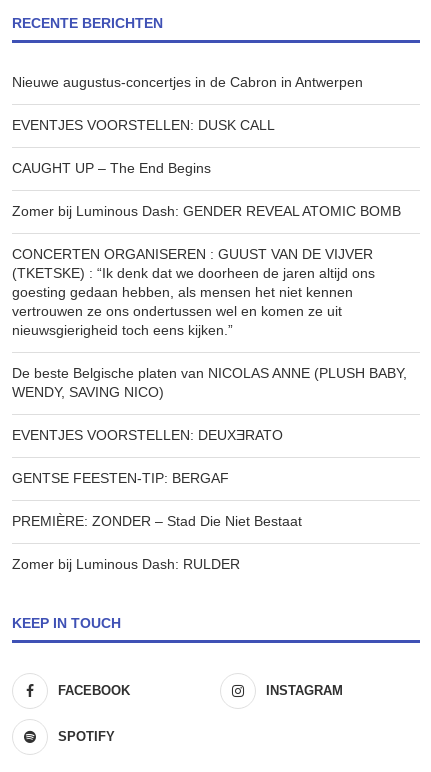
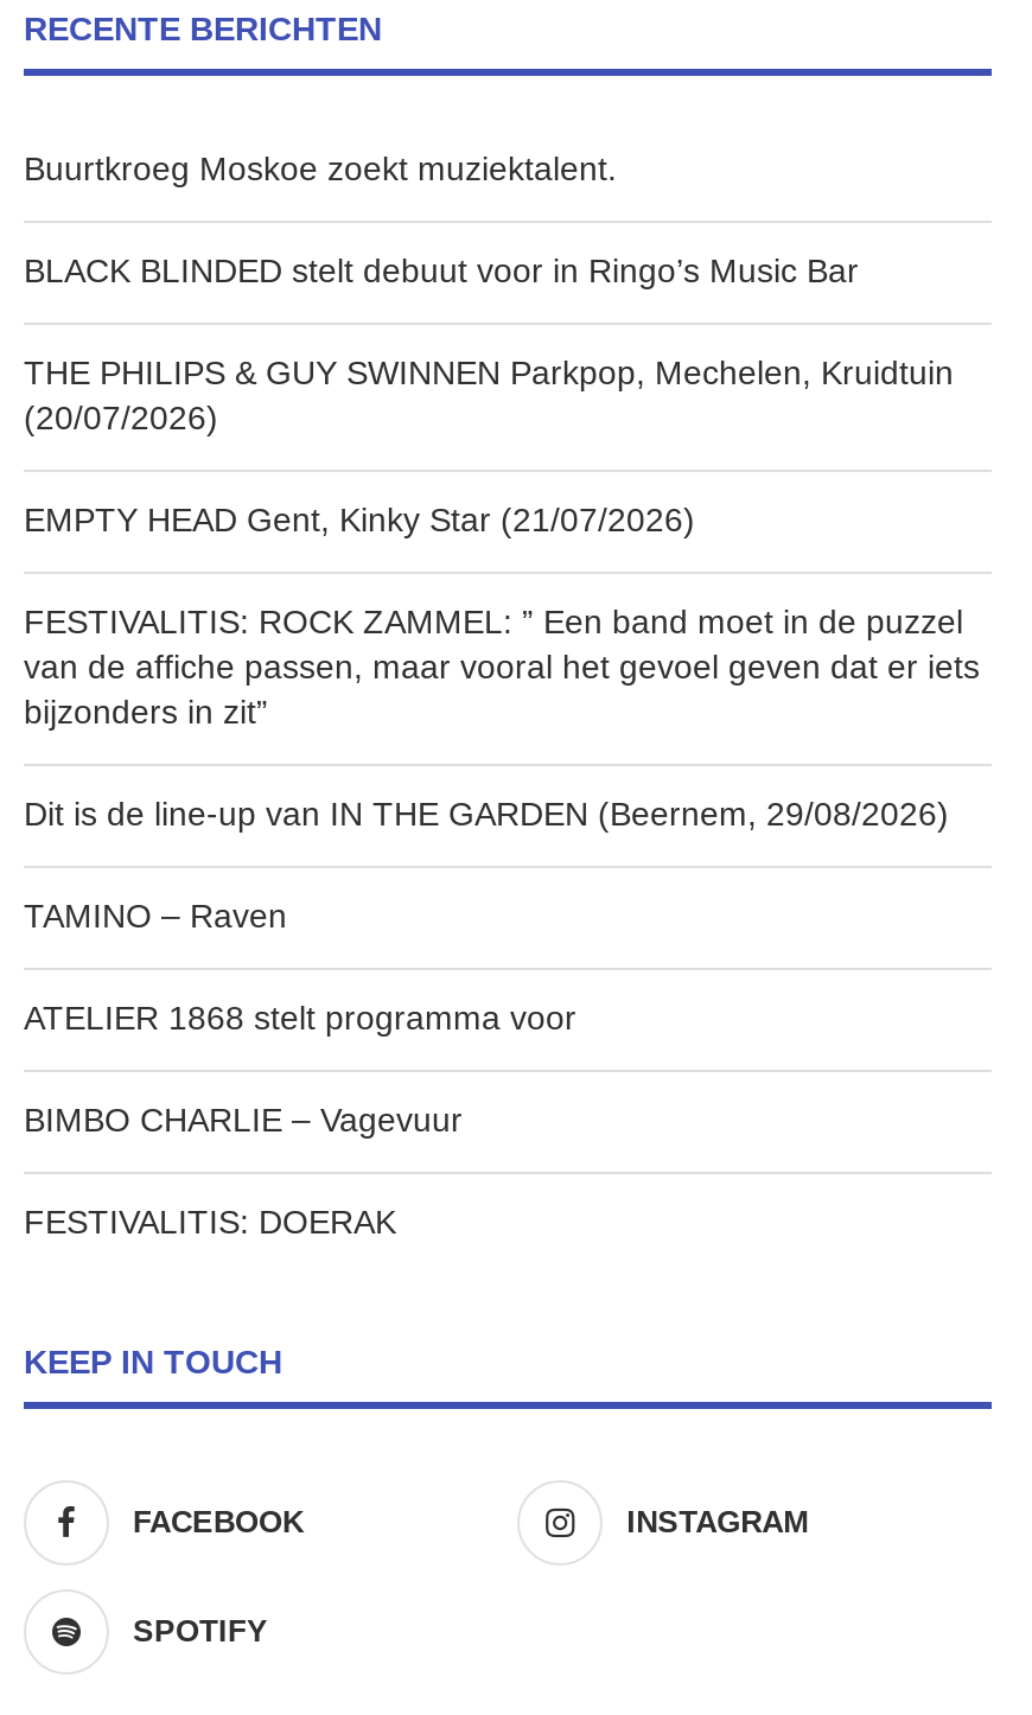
[12,74,363,90] Nieuwe augustus-concertjes in de Cabron in Antwerpen -> [24,150,617,188] Buurtkroeg Moskoe zoekt muziektalent.
[12,117,275,133] EVENTJES VOORSTELLEN: DUSK CALL -> [24,252,859,290] BLACK BLINDED stelt debuut voor in Ringo’s Music Bar
[12,160,211,176] CAUGHT UP – The End Begins -> [24,354,954,437] THE PHILIPS & GUY SWINNEN Parkpop, Mechelen, Kruidtuin | (20/07/2026)
[12,203,401,219] Zomer bij Luminous Dash: GENDER REVEAL ATOMIC BOMB -> [24,501,695,539] EMPTY HEAD Gent, Kinky Star (21/07/2026)
[12,246,375,338] CONCERTEN ORGANISEREN : GUUST VAN DE VIJVER | (TKETSKE) : “Ik denk dat we doorheen de jaren altijd ons | goesting gedaan hebben, als mensen het niet kennen | vertrouwen ze ons ondertussen wel en komen ze uit | nieuwsgierigheid toch eens kijken.” -> [24,603,980,732] FESTIVALITIS: ROCK ZAMMEL: ” Een band moet in de puzzel | van de affiche passen, maar vooral het gevoel geven dat er iets | bijzonders in zit”
[12,365,407,400] De beste Belgische platen van NICOLAS ANNE (PLUSH BABY, | WENDY, SAVING NICO) -> [24,796,949,834] Dit is de line-up van IN THE GARDEN (Beernem, 29/08/2026)
[12,427,283,443] EVENTJES VOORSTELLEN: DEUXƎRATO -> [24,898,287,936] TAMINO – Raven
[12,470,229,486] GENTSE FEESTEN-TIP: BERGAF -> [24,1000,576,1038] ATELIER 1868 stelt programma voor
[12,513,302,529] PREMIÈRE: ZONDER – Stad Die Niet Bestaat -> [24,1102,463,1140] BIMBO CHARLIE – Vagevuur
[12,556,240,572] Zomer bij Luminous Dash: RULDER -> [24,1204,396,1242] FESTIVALITIS: DOERAK

